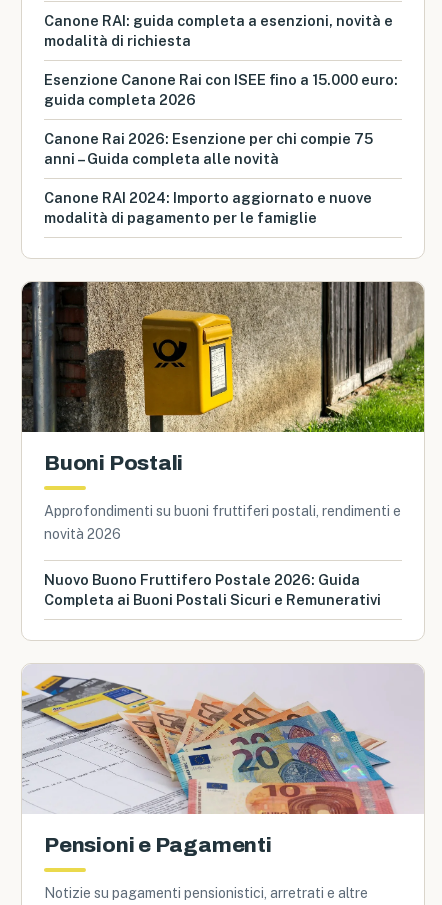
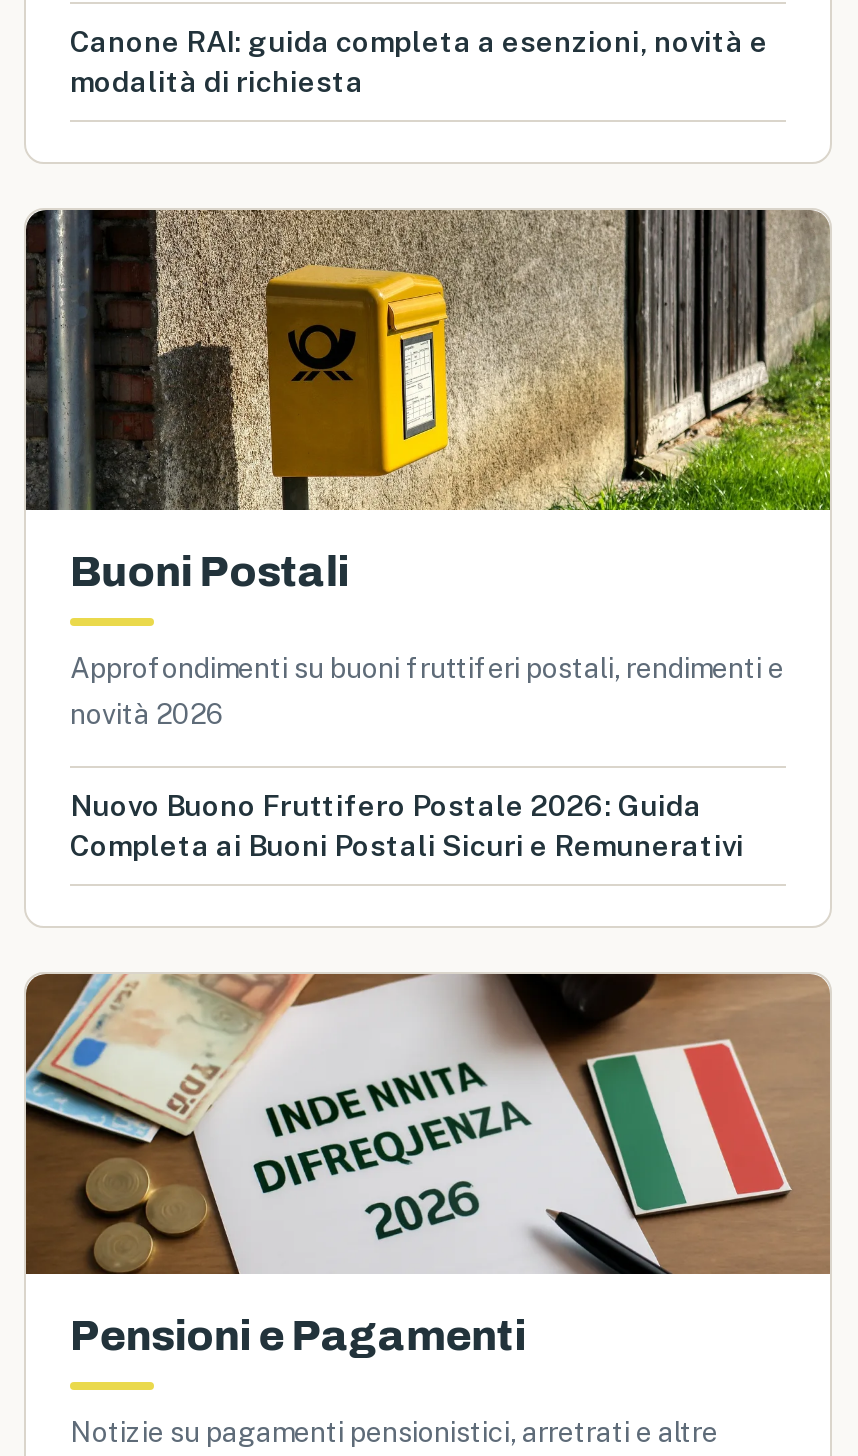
[44,71,398,226] Esenzione Canone Rai con ISEE fino a 15.000 euro: | guida completa 2026 | Canone Rai 2026: Esenzione per chi compie 75 | anni – Guida completa alle novità | Canone RAI 2024: Importo aggiornato e nuove | modalità di pagamento per le famiglie -> none
[21,664,424,815] [image] -> [24,972,832,1276] [image]

